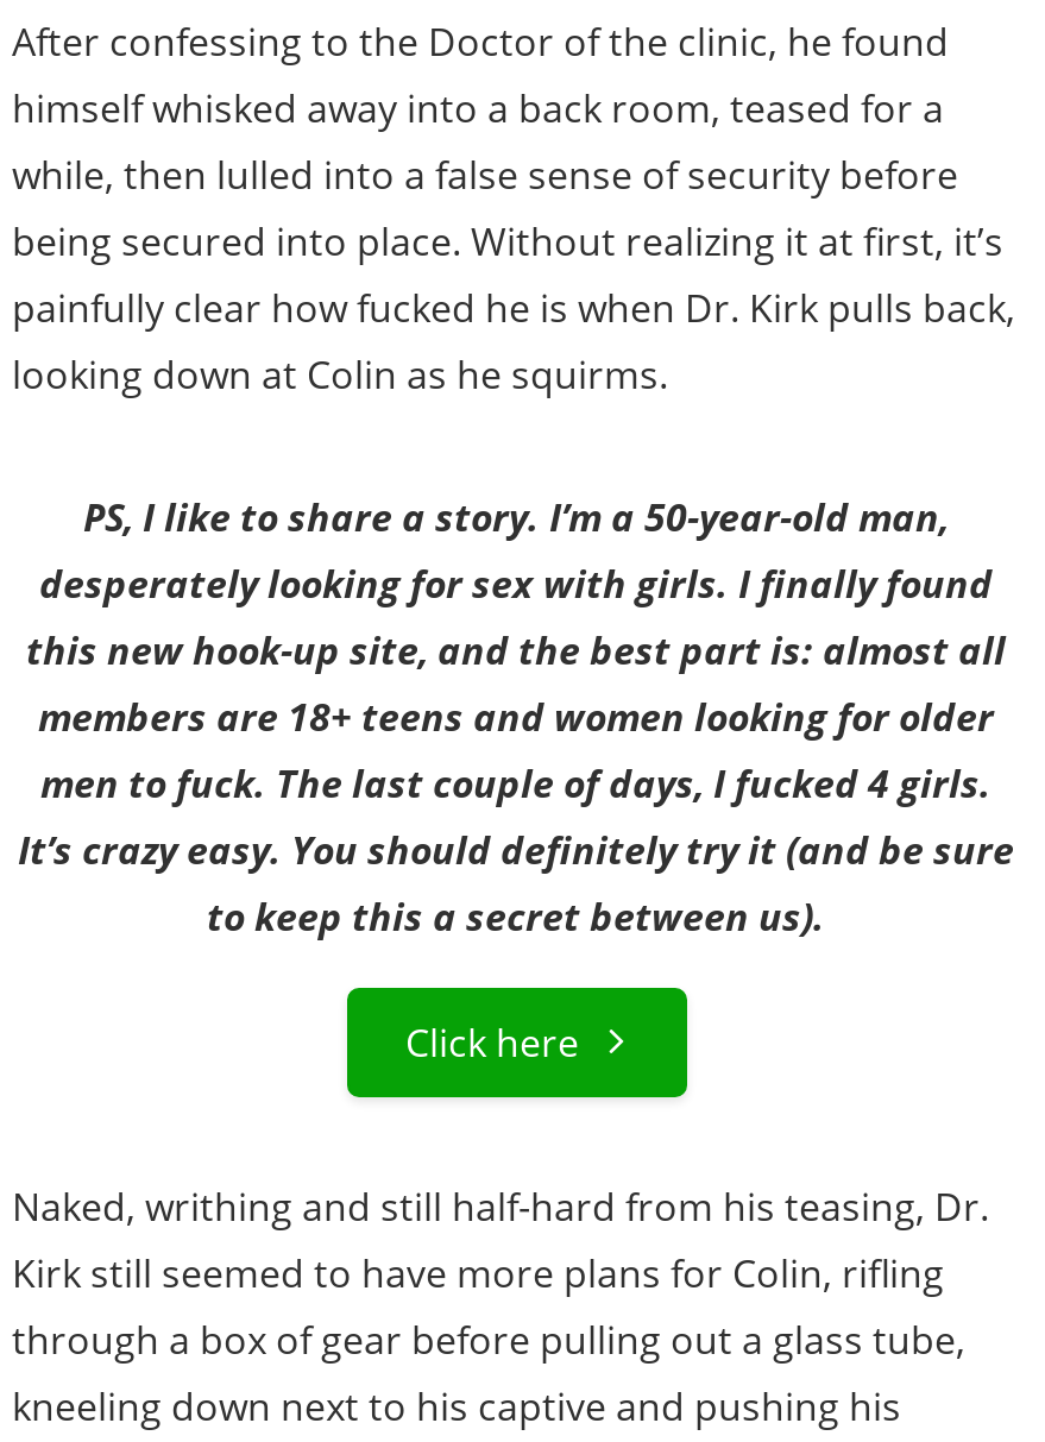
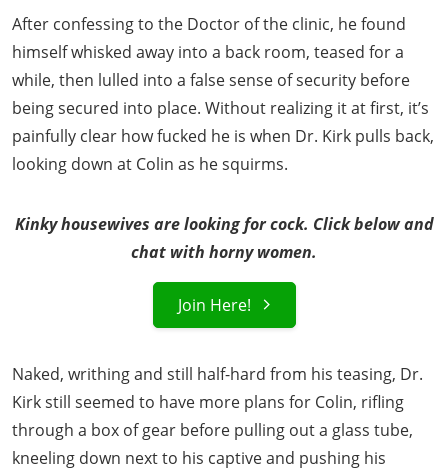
[18,491,1014,943] PS, I like to share a story. I’m a 50-year-old man, | desperately looking for sex with girls. I finally found | this new hook-up site, and the best part is: almost all | members are 18+ teens and women looking for older | men to fuck. The last couple of days, I fucked 4 girls. | It’s crazy easy. You should definitely try it (and be sure | to keep this a secret between us). -> [14,213,433,263] Kinky housewives are looking for cock. Click below and | chat with horny women.
[405,1016,579,1069] Click here -> [177,294,250,316] Join Here!

